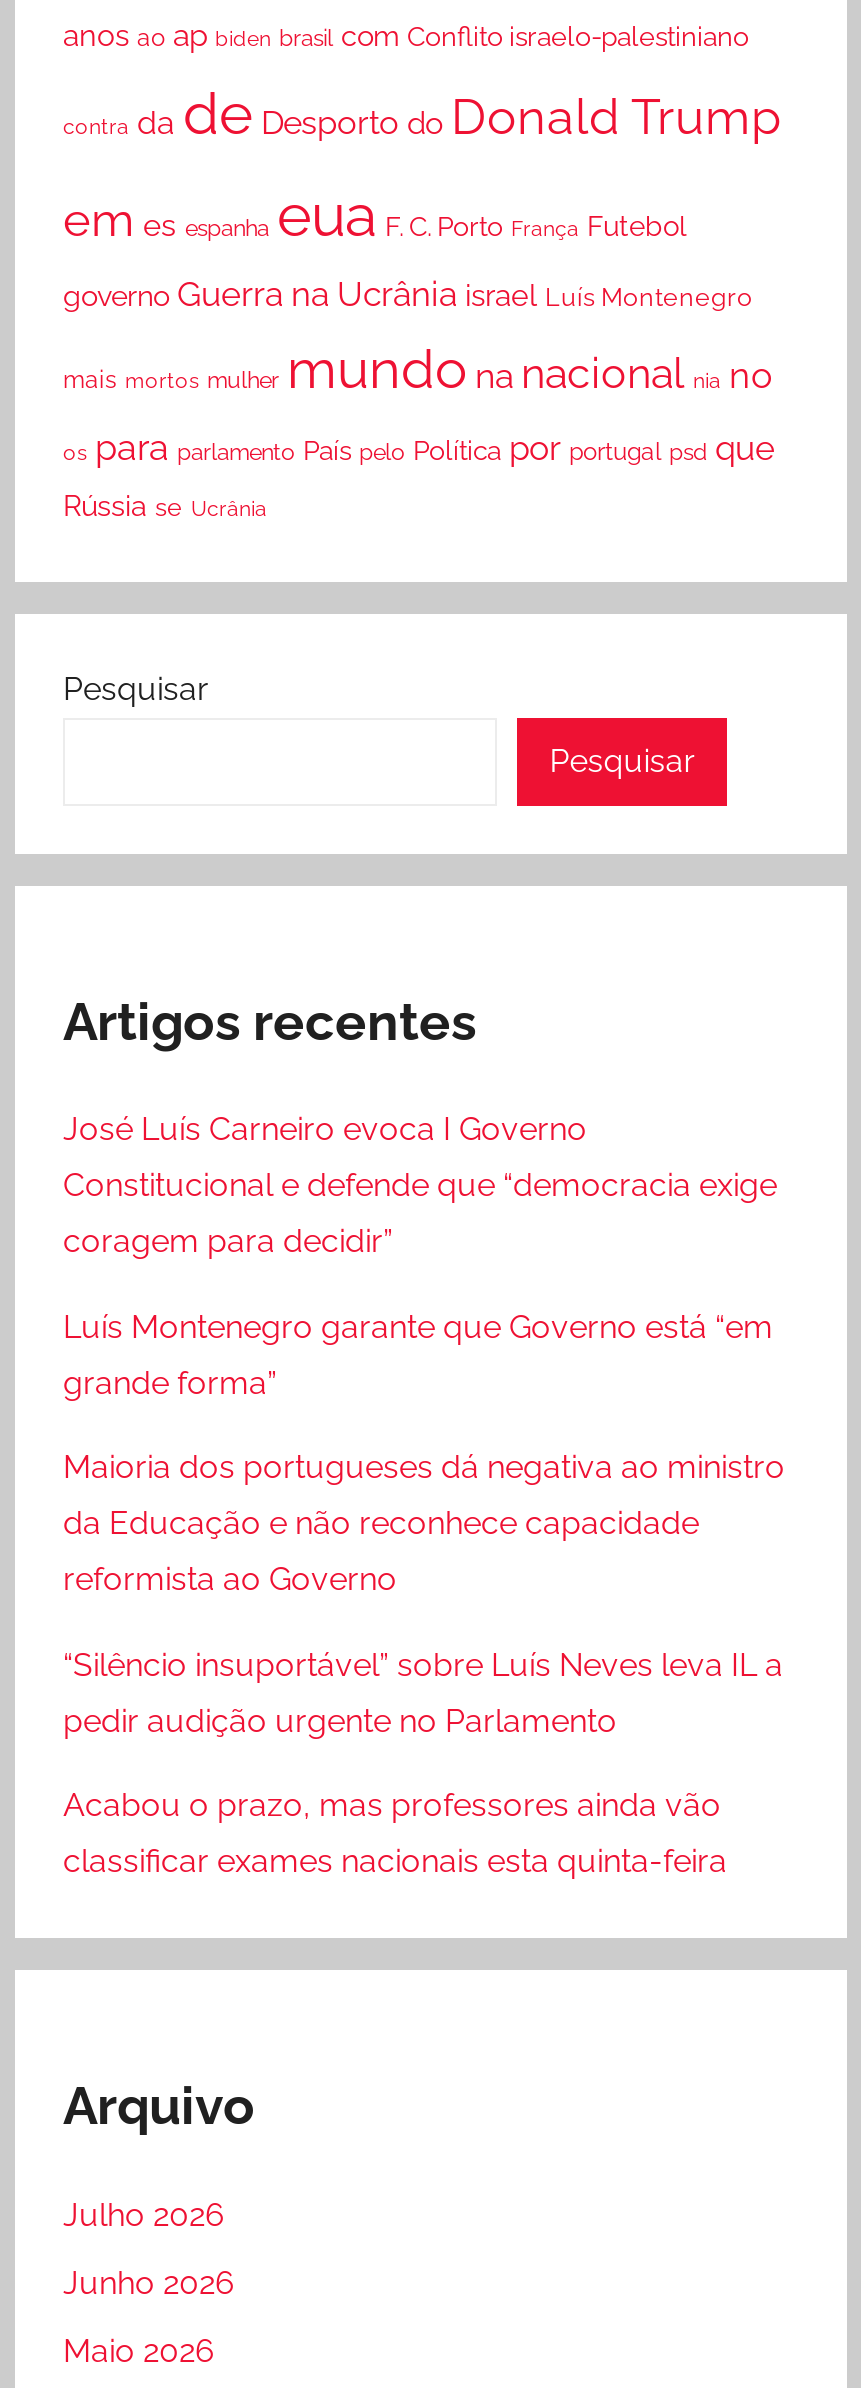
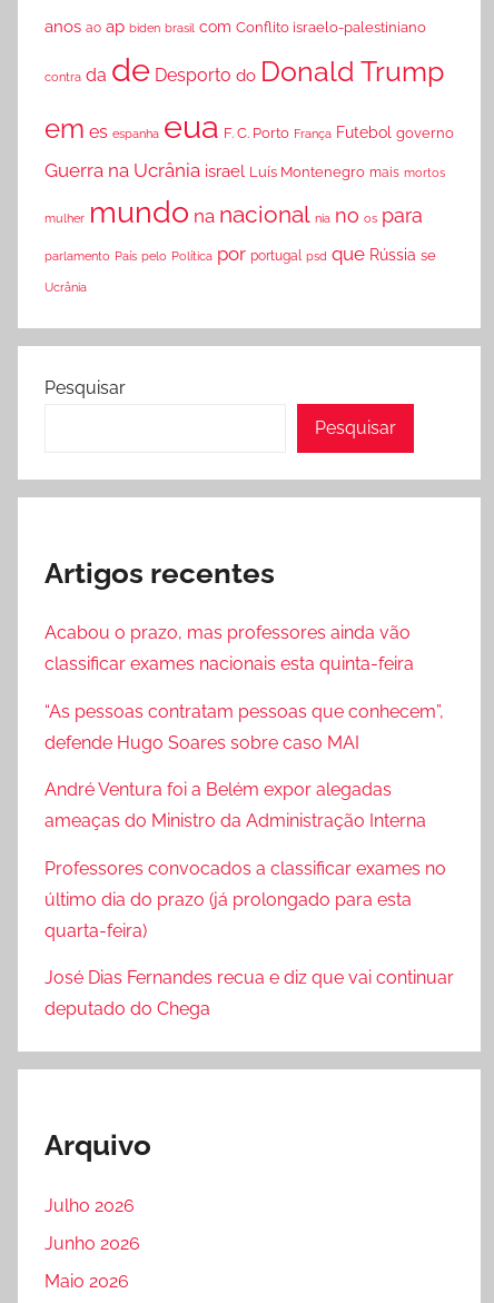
[63,1111,785,1739] José Luís Carneiro evoca I Governo | Constitucional e defende que “democracia exige | coragem para decidir” | Luís Montenegro garante que Governo está “em | grande forma” | Maioria dos portugueses dá negativa ao ministro | da Educação e não reconhece capacidade | reformista ao Governo | “Silêncio insuportável” sobre Luís Neves leva IL a | pedir audição urgente no Parlamento -> none
moved [63,1786,727,1880] -> [45,622,414,675]: Acabou o prazo, mas professores ainda vão | classificar exames nacionais esta quinta-feira
none -> [45,701,454,1019] “As pessoas contratam pessoas que conhecem”, | defende Hugo Soares sobre caso MAI | André Ventura foi a Belém expor alegadas | ameaças do Ministro da Administração Interna | Professores convocados a classificar exames no | último dia do prazo (já prolongado para esta | quarta-feira) | José Dias Fernandes recua e diz que vai continuar | deputado do Chega

